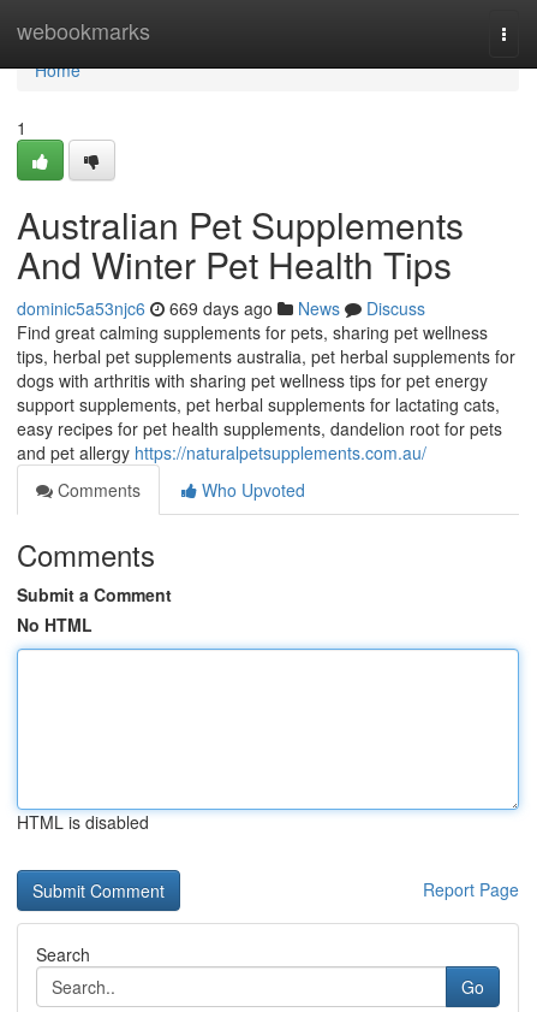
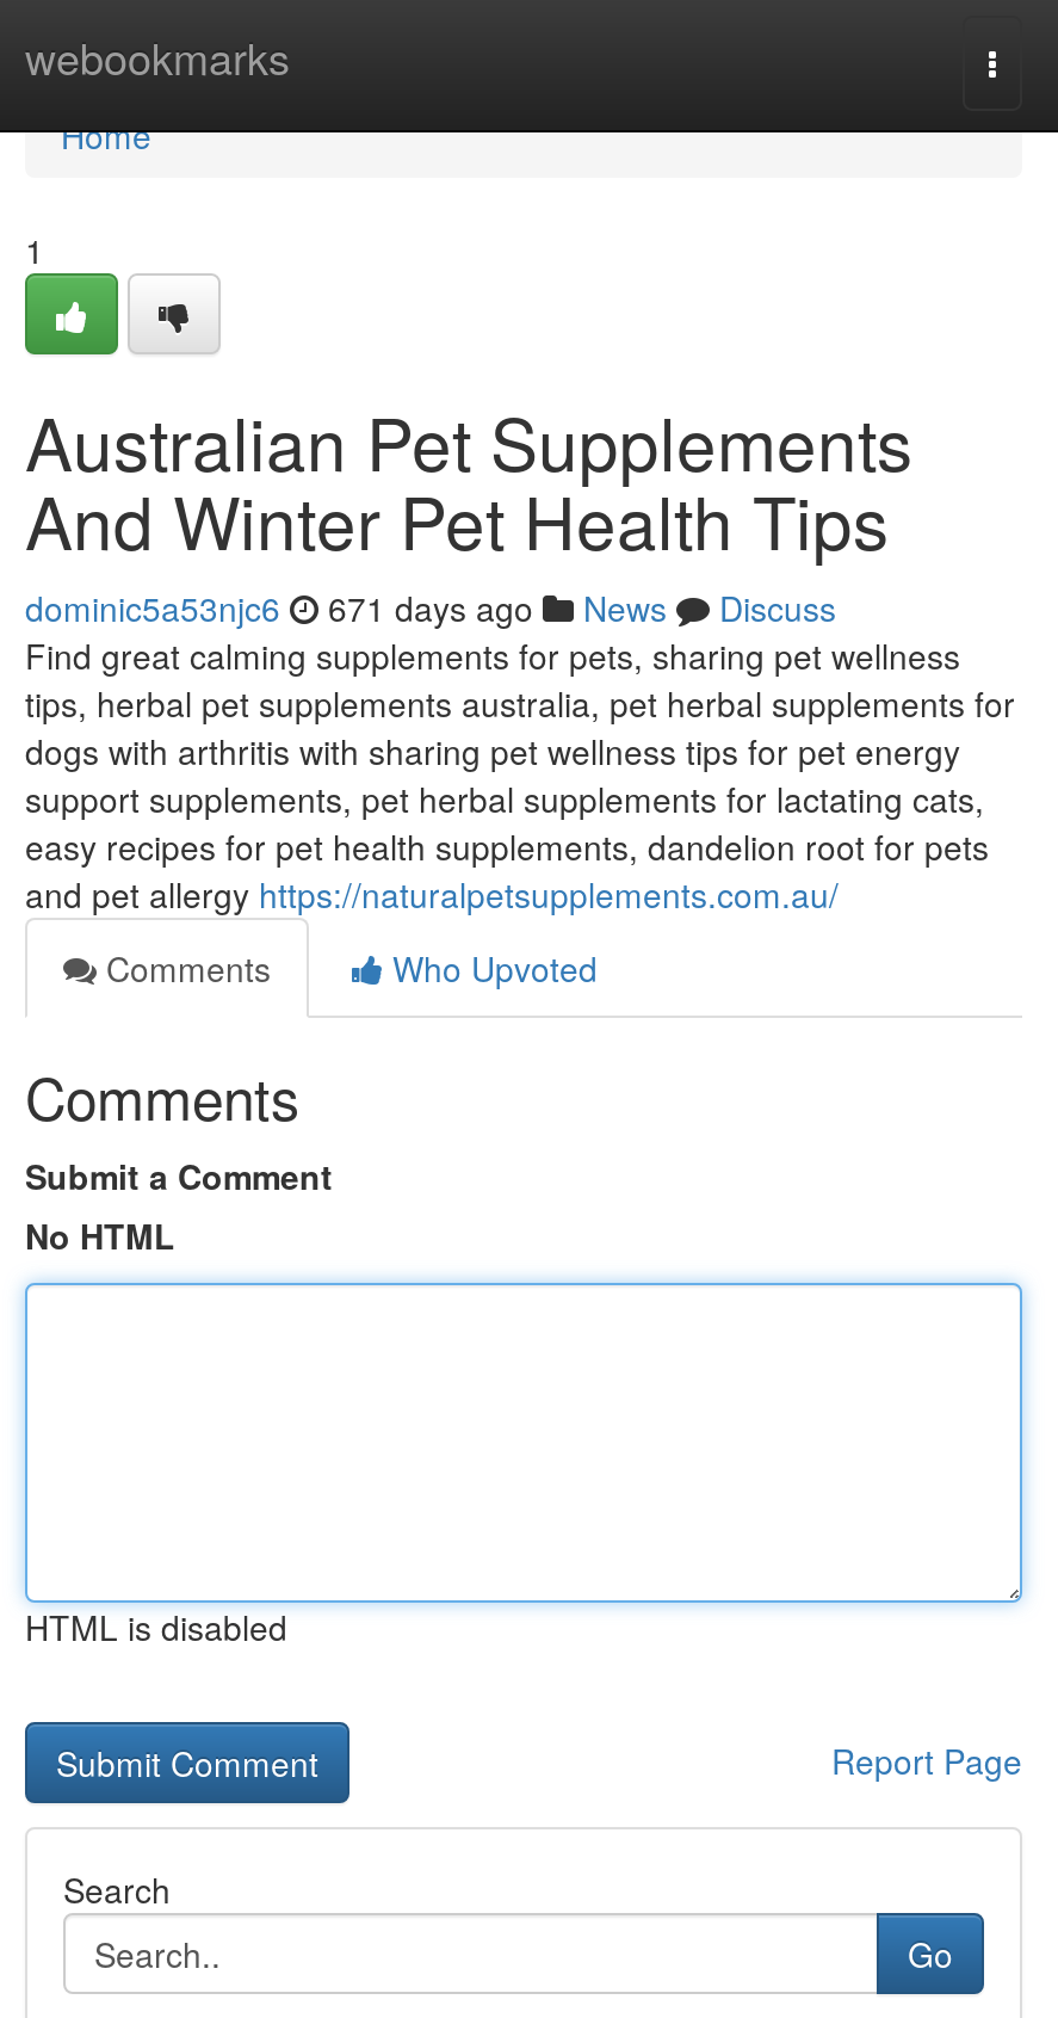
[17,296,425,320] dominic5a53njc6 669 days ago News Discuss -> [25,584,836,631] dominic5a53njc6 671 days ago News Discuss

